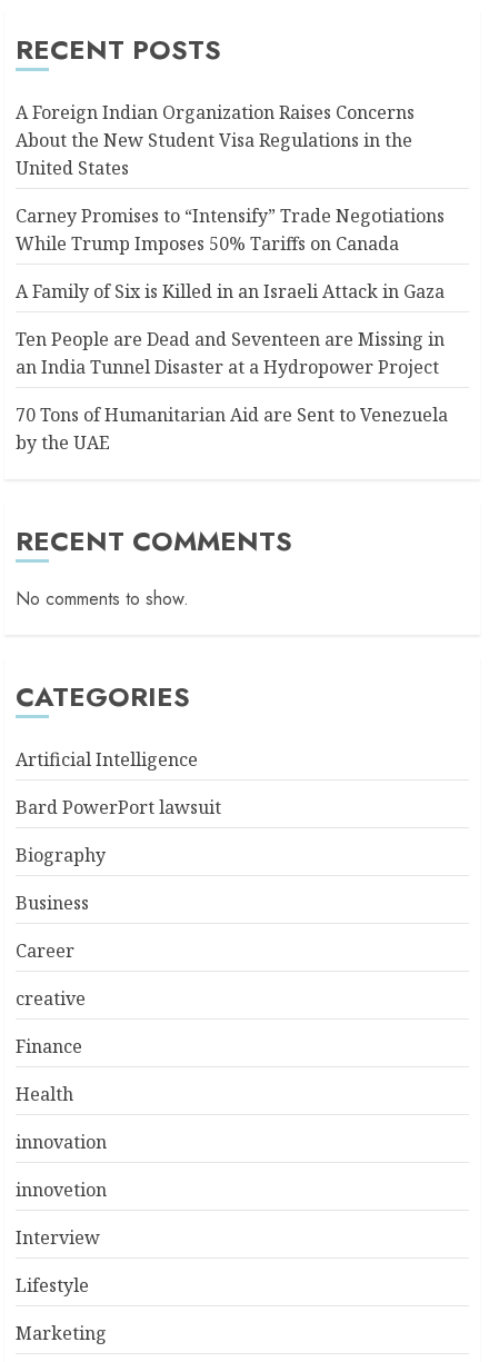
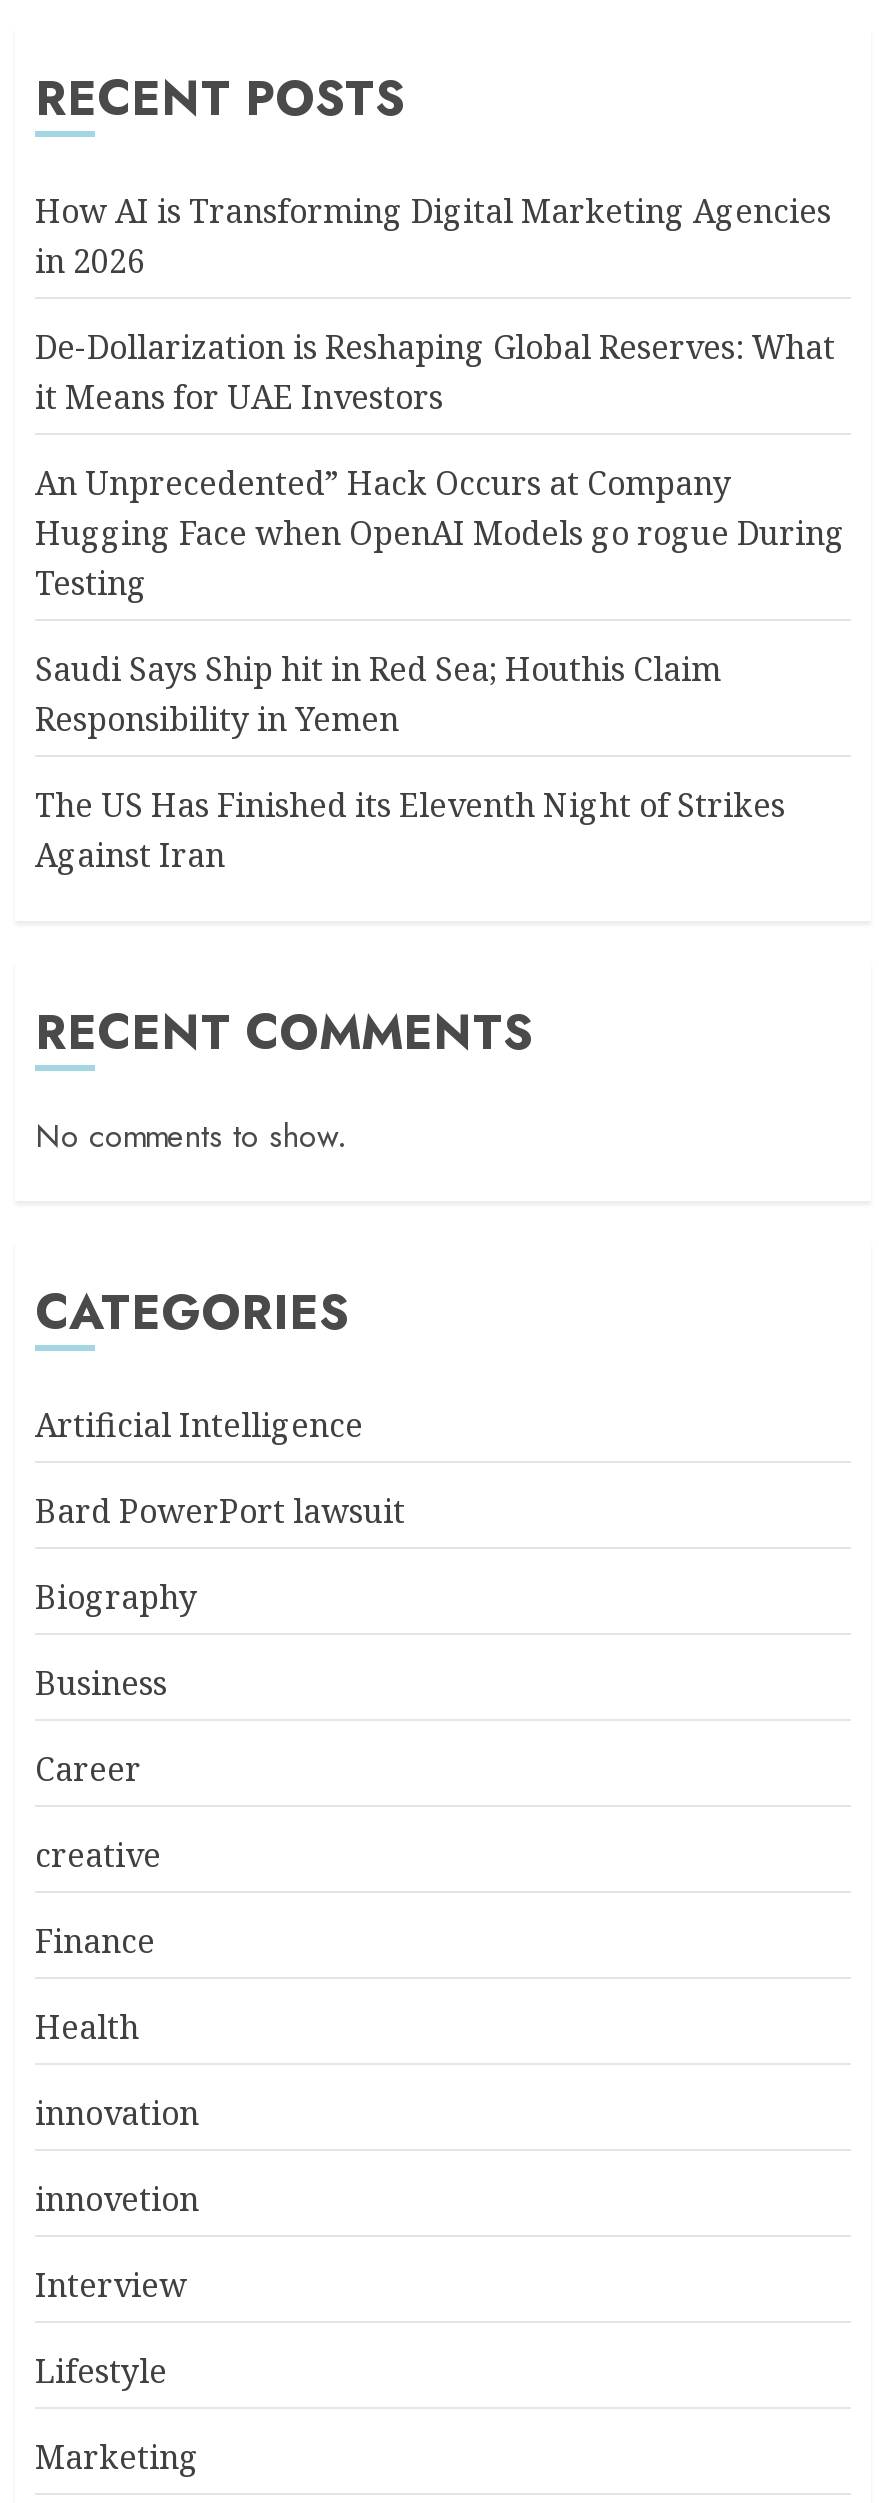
[16,100,415,180] A Foreign Indian Organization Raises Concerns | About the New Student Visa Regulations in the | United States -> [35,189,831,283] How AI is Transforming Digital Marketing Agencies | in 2026
[16,204,445,256] Carney Promises to “Intensify” Trade Negotiations | While Trump Imposes 50% Tariffs on Canada -> [35,325,835,419] De-Dollarization is Reshaping Global Reserves: What | it Means for UAE Investors
[16,279,445,304] A Family of Six is Killed in an Israeli Attack in Gaza -> [35,461,845,605] An Unprecedented” Hack Occurs at Company | Hugging Face when OpenAI Models go rogue During | Testing
[16,327,445,379] Ten People are Dead and Seventeen are Missing in | an India Tunnel Disaster at a Hydropower Project -> [35,647,721,741] Saudi Says Ship hit in Red Sea; Houthis Claim | Responsibility in Yemen
[16,403,448,455] 70 Tons of Humanitarian Aid are Sent to Venezuela | by the UAE -> [35,783,785,877] The US Has Finished its Eleventh Night of Strikes | Against Iran

